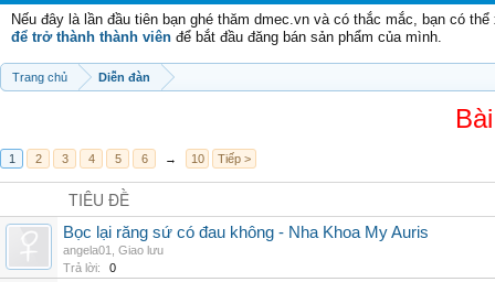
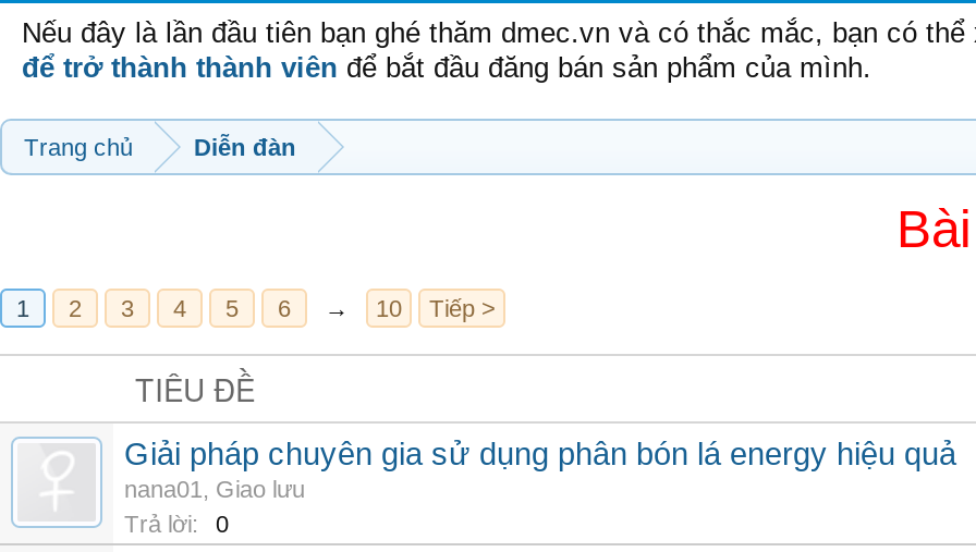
[63,224,429,257] Bọc lại răng sứ có đau không - Nha Khoa My Auris | angela01, Giao lưu -> [124,437,956,502] Giải pháp chuyên gia sử dụng phân bón lá energy hiệu quả | nana01, Giao lưu

